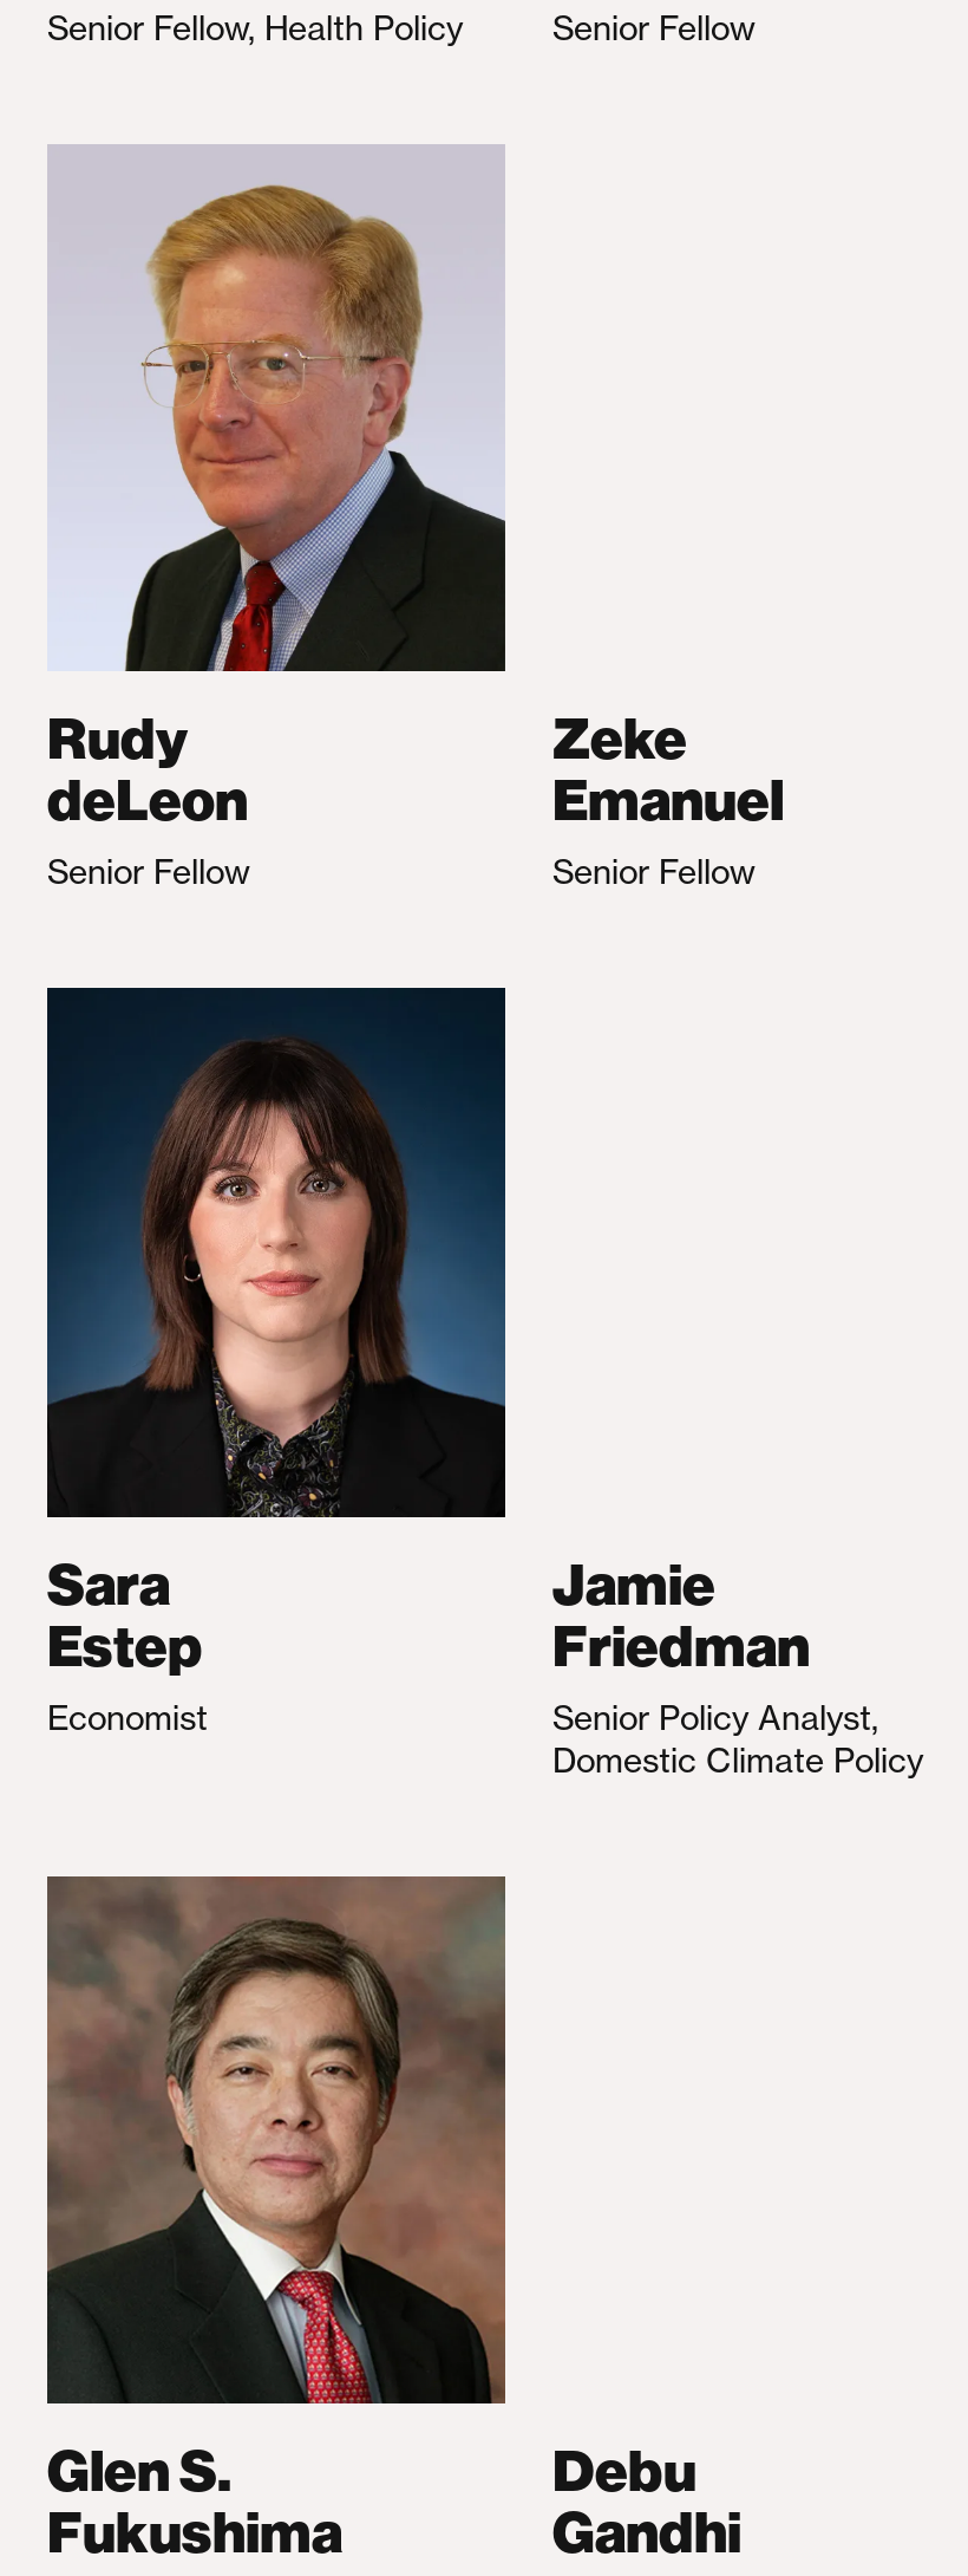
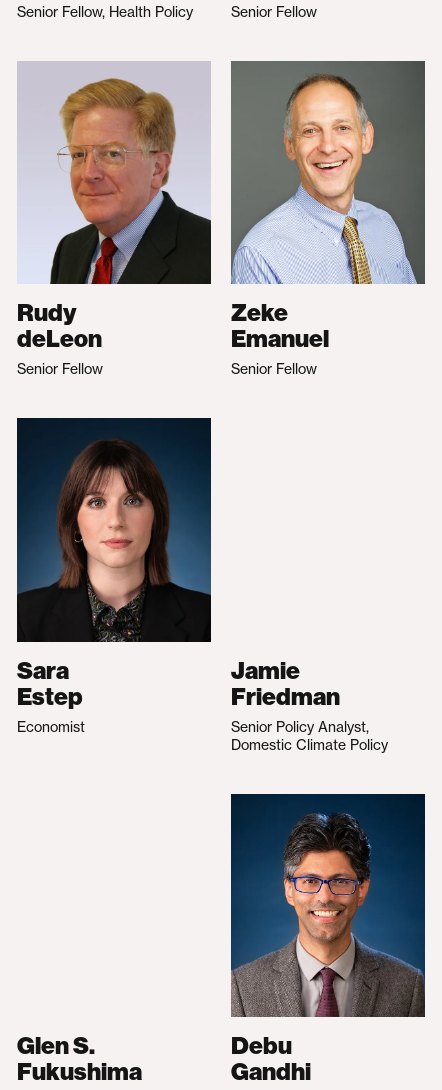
none -> [230,60,426,285] [image]
none -> [230,793,426,1018] [image]
[45,1874,508,2406] [image] -> none

